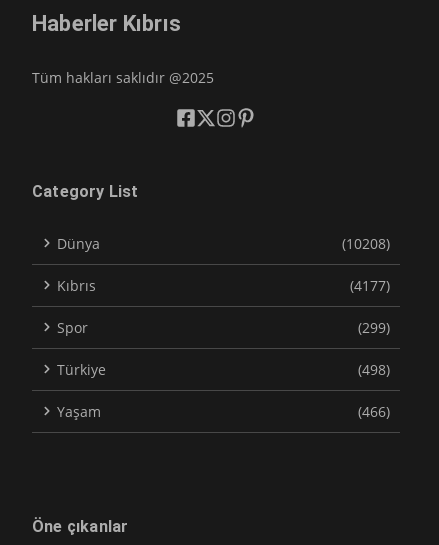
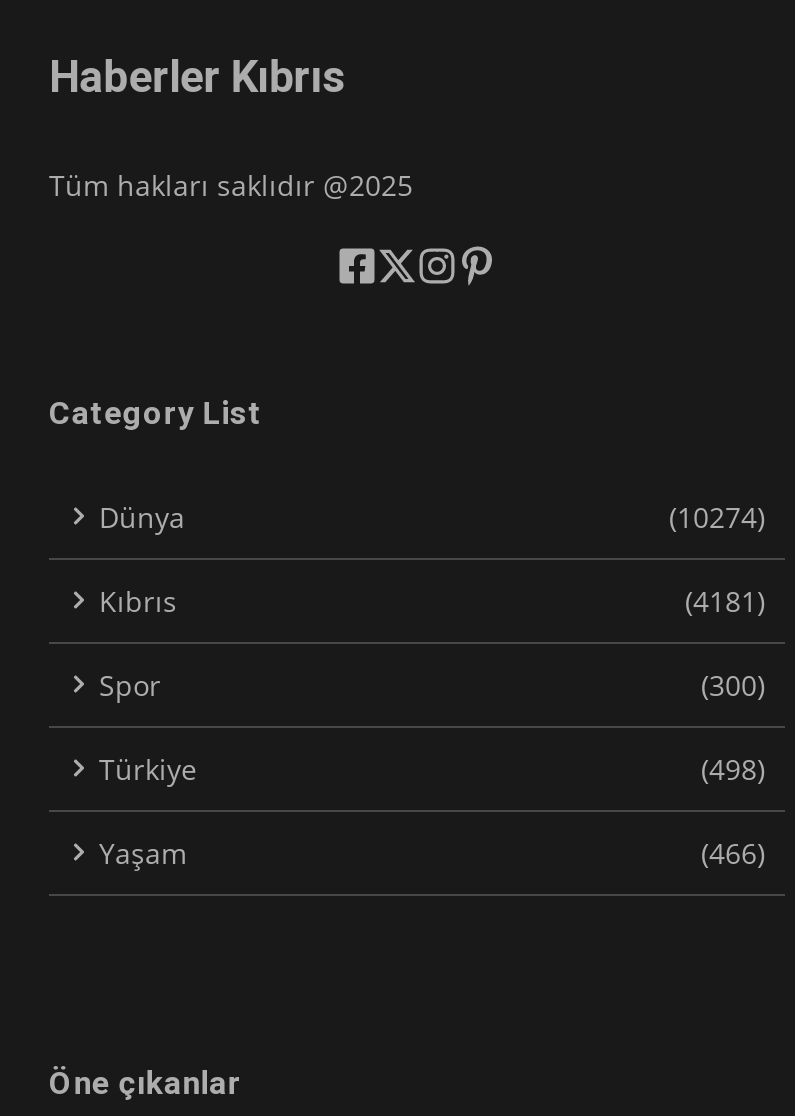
[342,234,390,253] (10208) -> [669,497,765,535] (10274)
[350,276,390,295] (4177) -> [685,581,765,619] (4181)
[358,318,390,337] (299) -> [701,665,765,703] (300)

